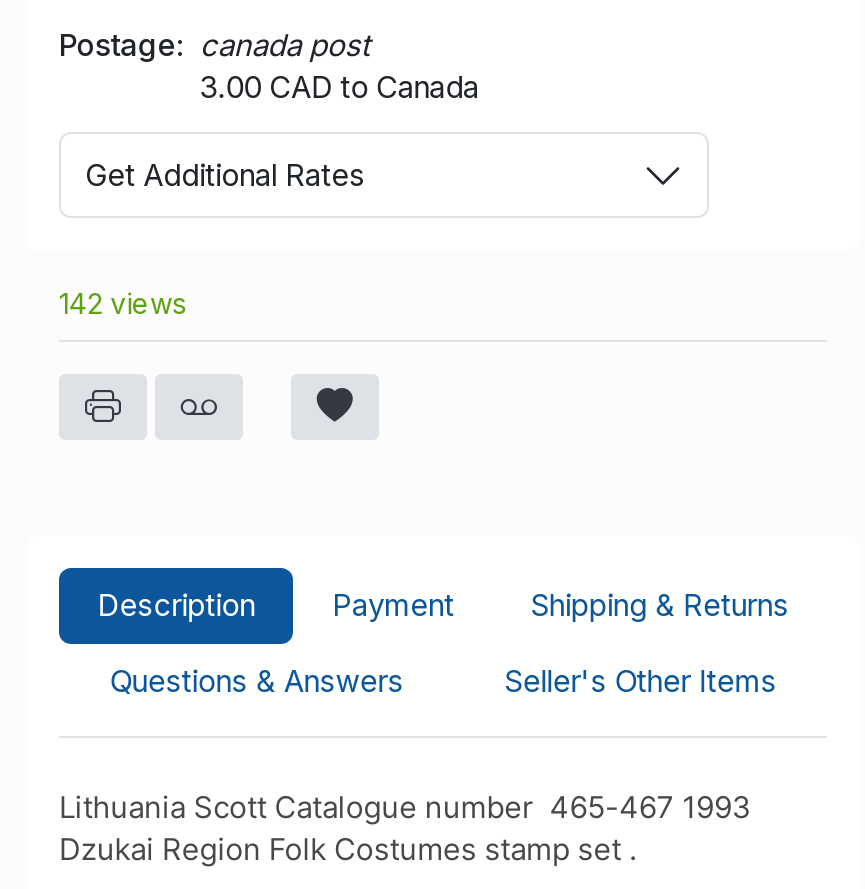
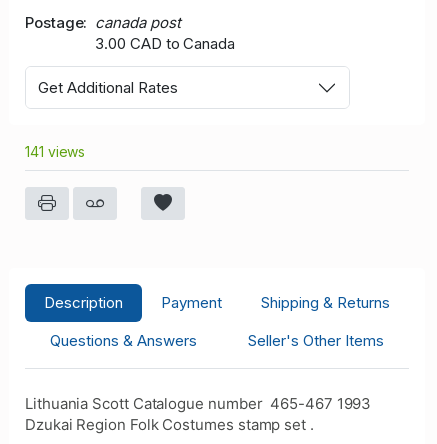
[59,286,186,320] 142 views -> [25,143,85,160] 141 views

